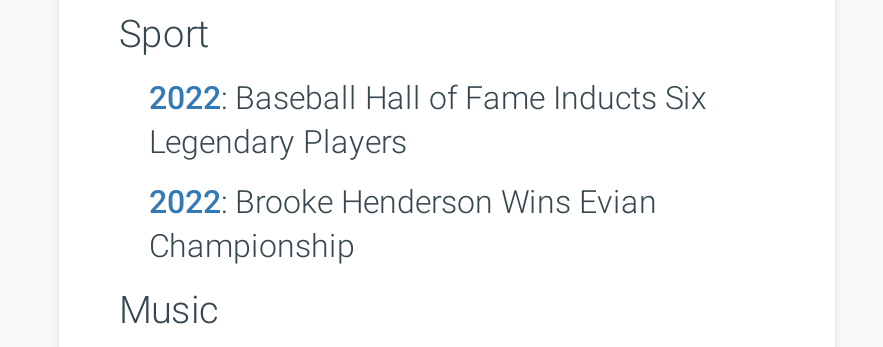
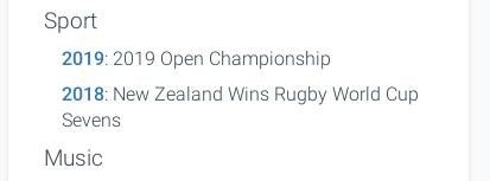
[149,79,707,161] 2022: Baseball Hall of Fame Inducts Six | Legendary Players -> [62,47,331,70] 2019: 2019 Open Championship
[149,183,657,265] 2022: Brooke Henderson Wins Evian | Championship -> [62,83,419,131] 2018: New Zealand Wins Rugby World Cup | Sevens

